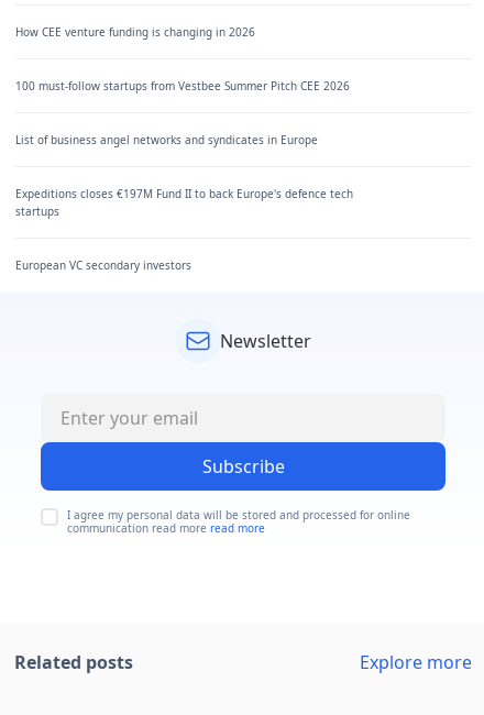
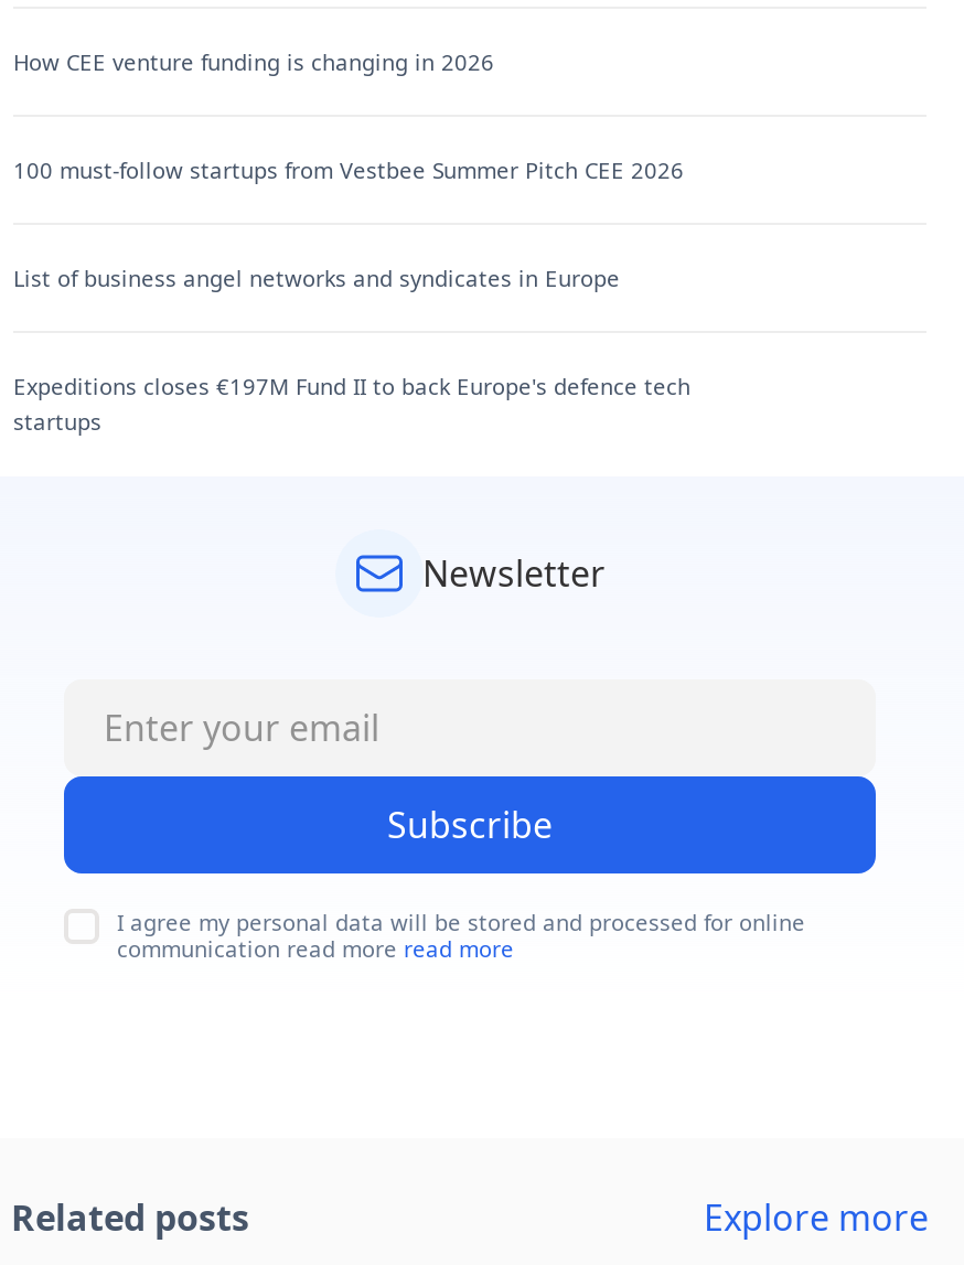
[15,257,191,272] European VC secondary investors -> none

